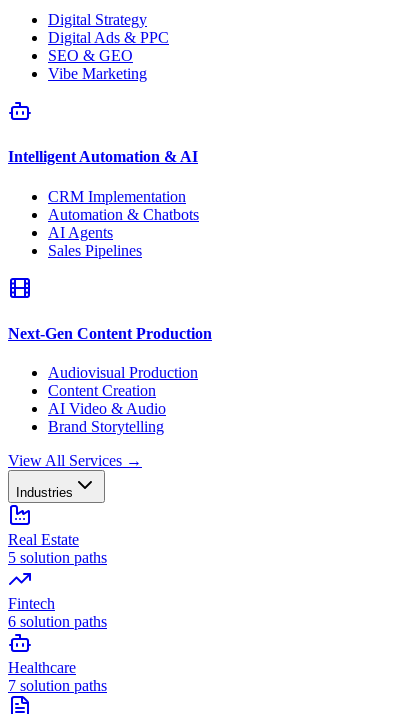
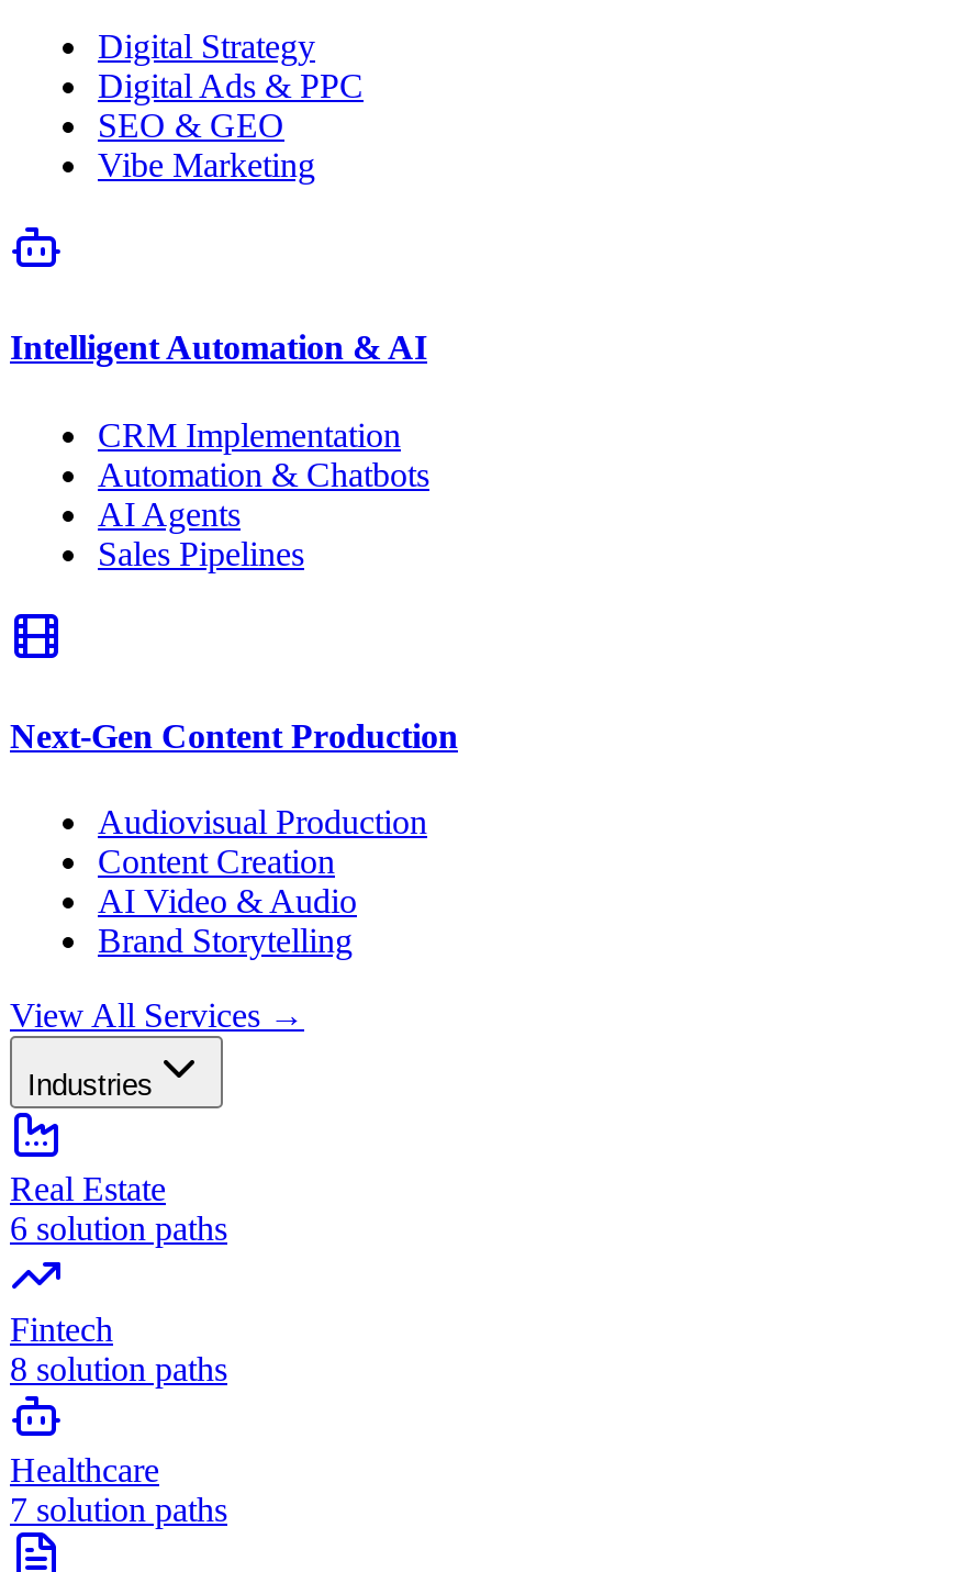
[8,549,107,566] 5 solution paths -> none
moved [8,613,107,630] -> [10,1210,227,1247]: 6 solution paths
none -> [10,1350,227,1388] 8 solution paths

